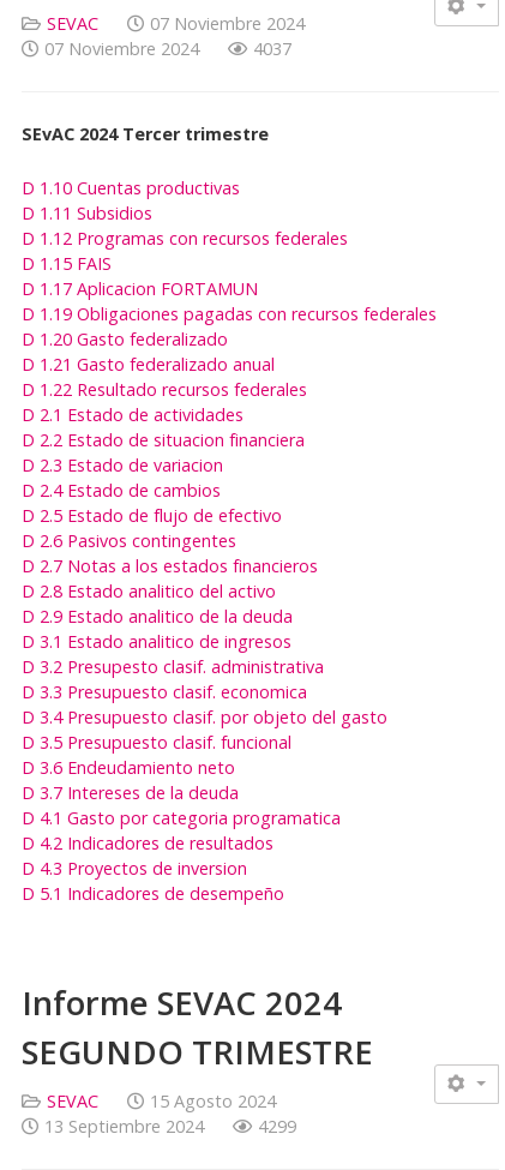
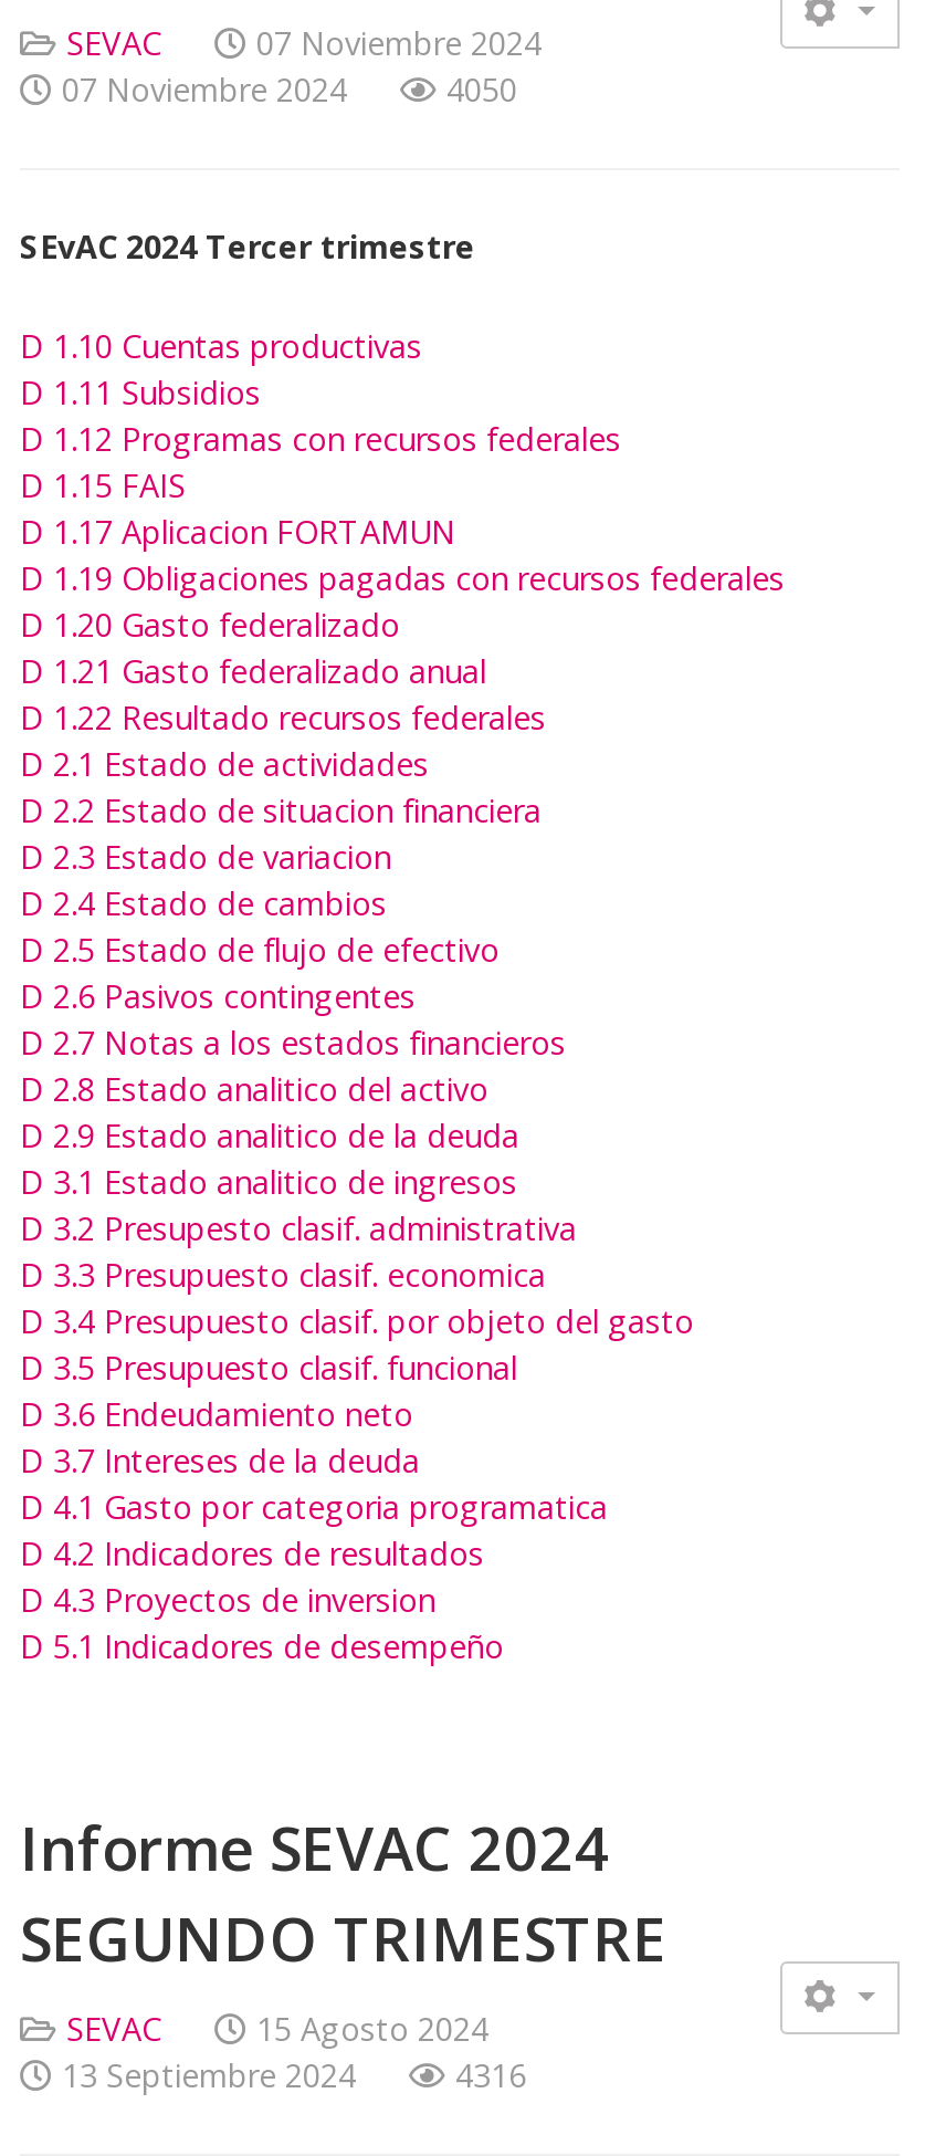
[253,37,291,60] 4037 -> [446,69,517,111] 4050
[258,1115,296,1138] 4299 -> [455,2055,526,2097] 4316

